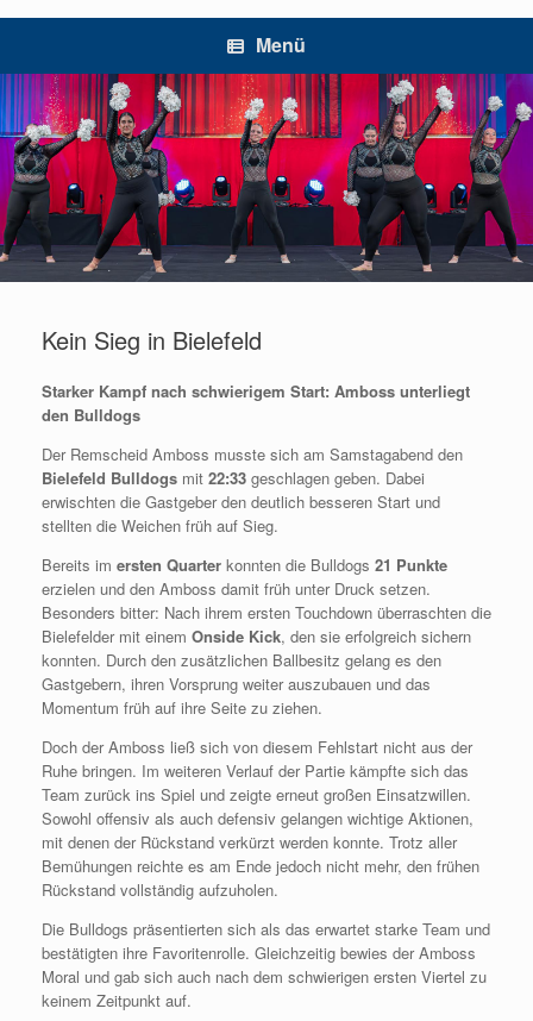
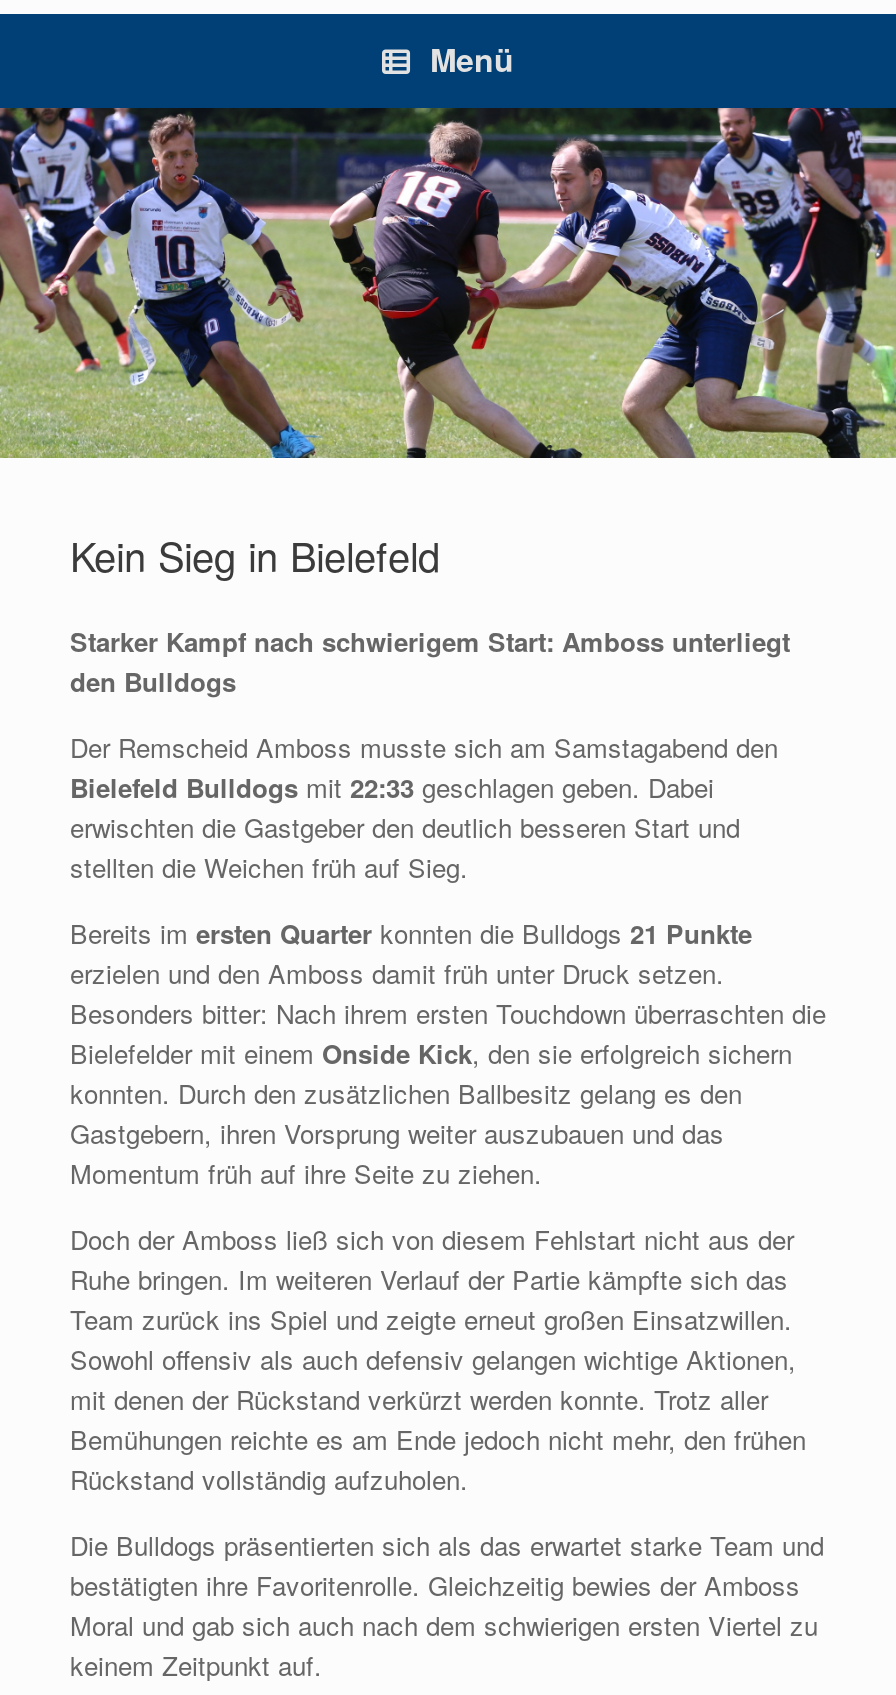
[4,73,529,283] [image] -> [6,106,890,460] [image]

